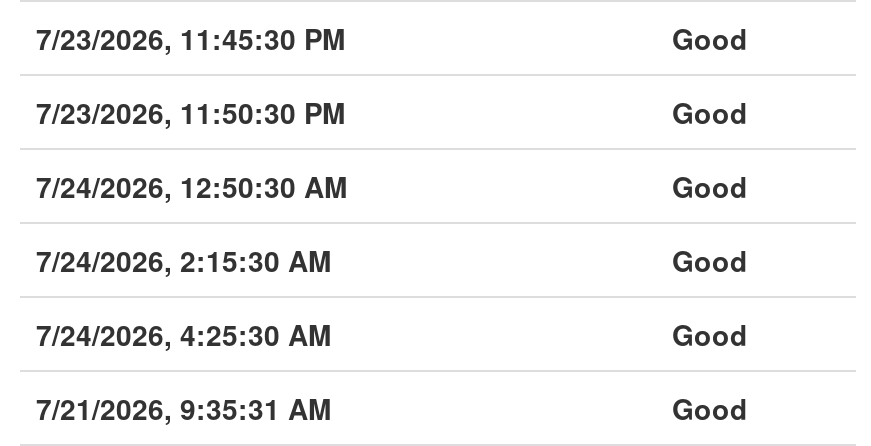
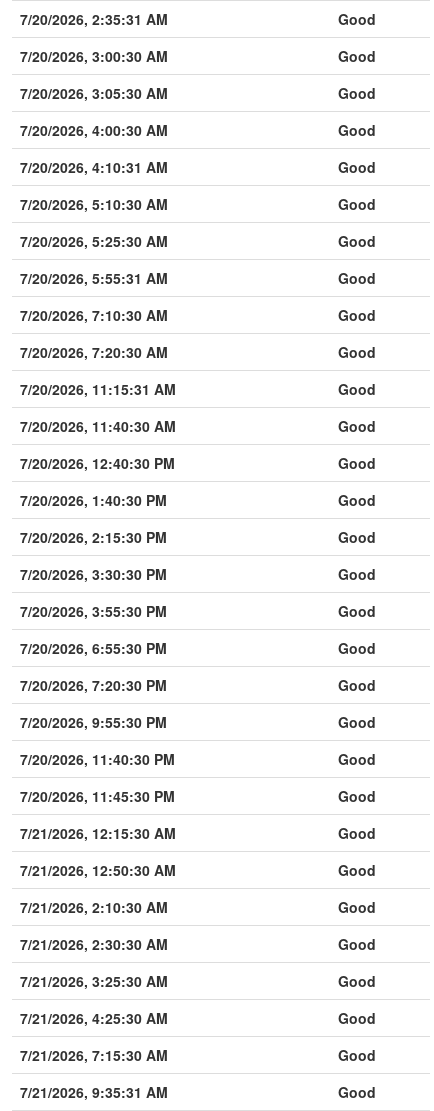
[36,18,346,58] 7/23/2026, 11:45:30 PM -> [20,9,168,29] 7/20/2026, 2:35:31 AM
[36,92,346,132] 7/23/2026, 11:50:30 PM -> [20,46,168,66] 7/20/2026, 3:00:30 AM
[36,166,348,206] 7/24/2026, 12:50:30 AM -> [20,83,168,103] 7/20/2026, 3:05:30 AM
[36,240,332,280] 7/24/2026, 2:15:30 AM -> [20,120,168,140] 7/20/2026, 4:00:30 AM
[36,314,332,354] 7/24/2026, 4:25:30 AM -> [20,157,376,1065] 7/20/2026, 4:10:31 AM | Good | 7/20/2026, 5:10:30 AM | Good | 7/20/2026, 5:25:30 AM | Good | 7/20/2026, 5:55:31 AM | Good | 7/20/2026, 7:10:30 AM | Good | 7/20/2026, 7:20:30 AM | Good | 7/20/2026, 11:15:31 AM | Good | 7/20/2026, 11:40:30 AM | Good | 7/20/2026, 12:40:30 PM | Good | 7/20/2026, 1:40:30 PM | Good | 7/20/2026, 2:15:30 PM | Good | 7/20/2026, 3:30:30 PM | Good | 7/20/2026, 3:55:30 PM | Good | 7/20/2026, 6:55:30 PM | Good | 7/20/2026, 7:20:30 PM | Good | 7/20/2026, 9:55:30 PM | Good | 7/20/2026, 11:40:30 PM | Good | 7/20/2026, 11:45:30 PM | Good | 7/21/2026, 12:15:30 AM | Good | 7/21/2026, 12:50:30 AM | Good | 7/21/2026, 2:10:30 AM | Good | 7/21/2026, 2:30:30 AM | Good | 7/21/2026, 3:25:30 AM | Good | 7/21/2026, 4:25:30 AM | Good | 7/21/2026, 7:15:30 AM

